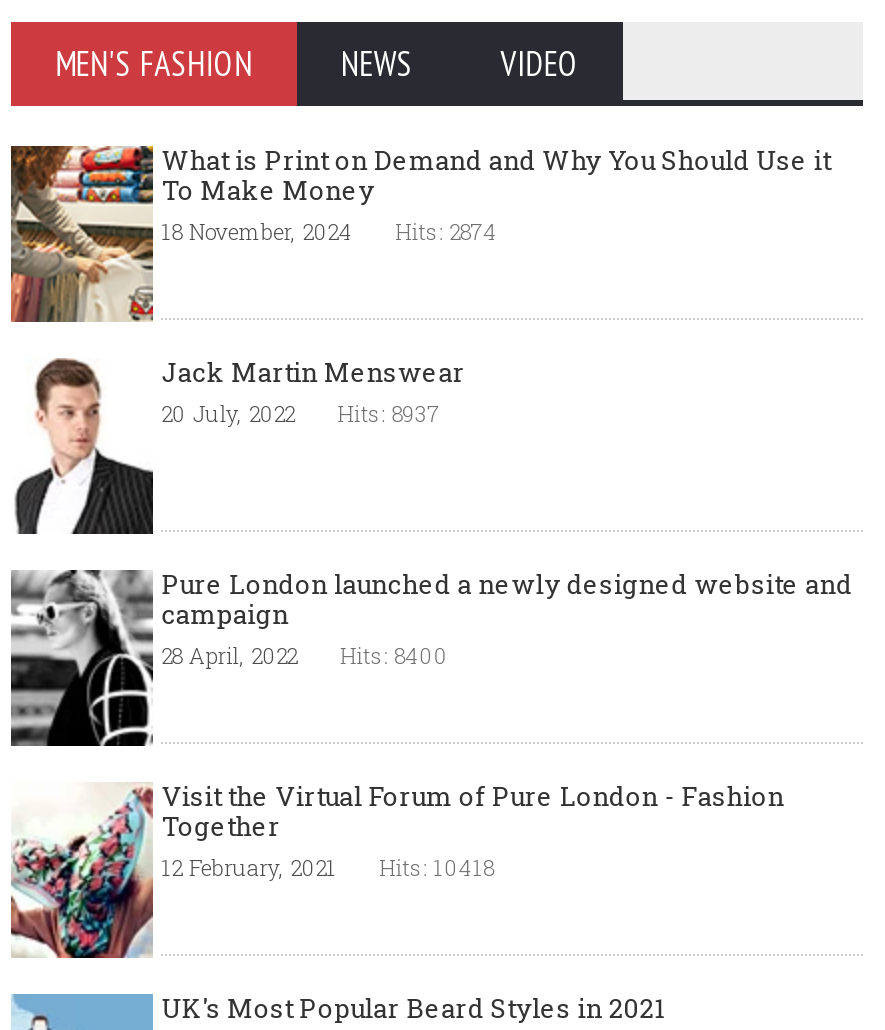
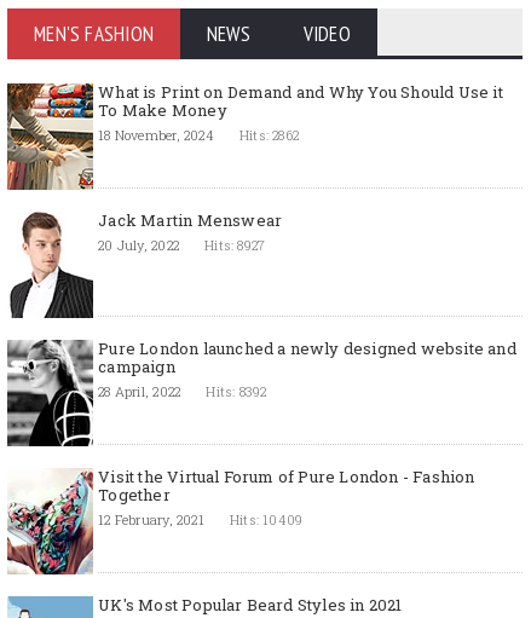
[161,216,497,246] 18 November, 2024 Hits: 2874 -> [98,126,299,144] 18 November, 2024 Hits: 2862
[161,398,440,428] 20 July, 2022 Hits: 8937 -> [98,236,265,254] 20 July, 2022 Hits: 8927
[161,640,448,670] 28 April, 2022 Hits: 8400 -> [98,382,267,400] 28 April, 2022 Hits: 8392
[161,852,494,882] 12 February, 2021 Hits: 10418 -> [98,510,303,529] 12 February, 2021 Hits: 10409

